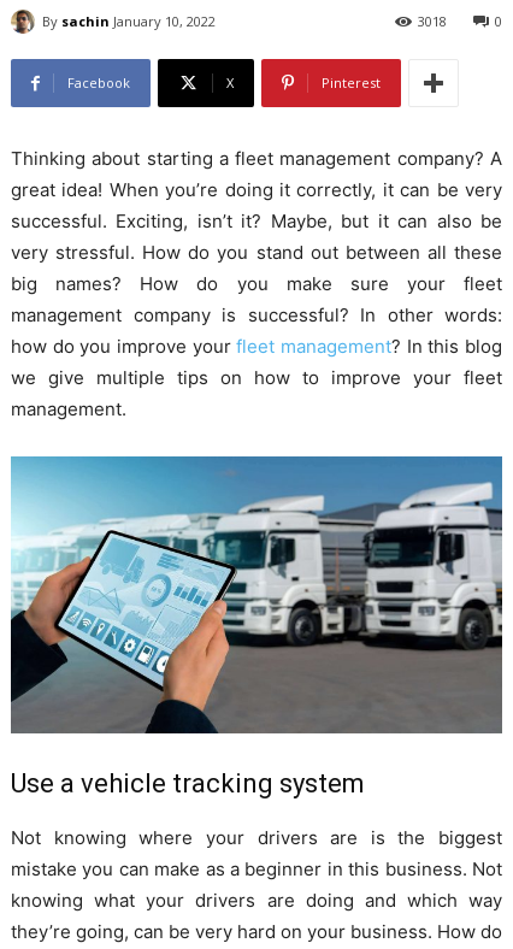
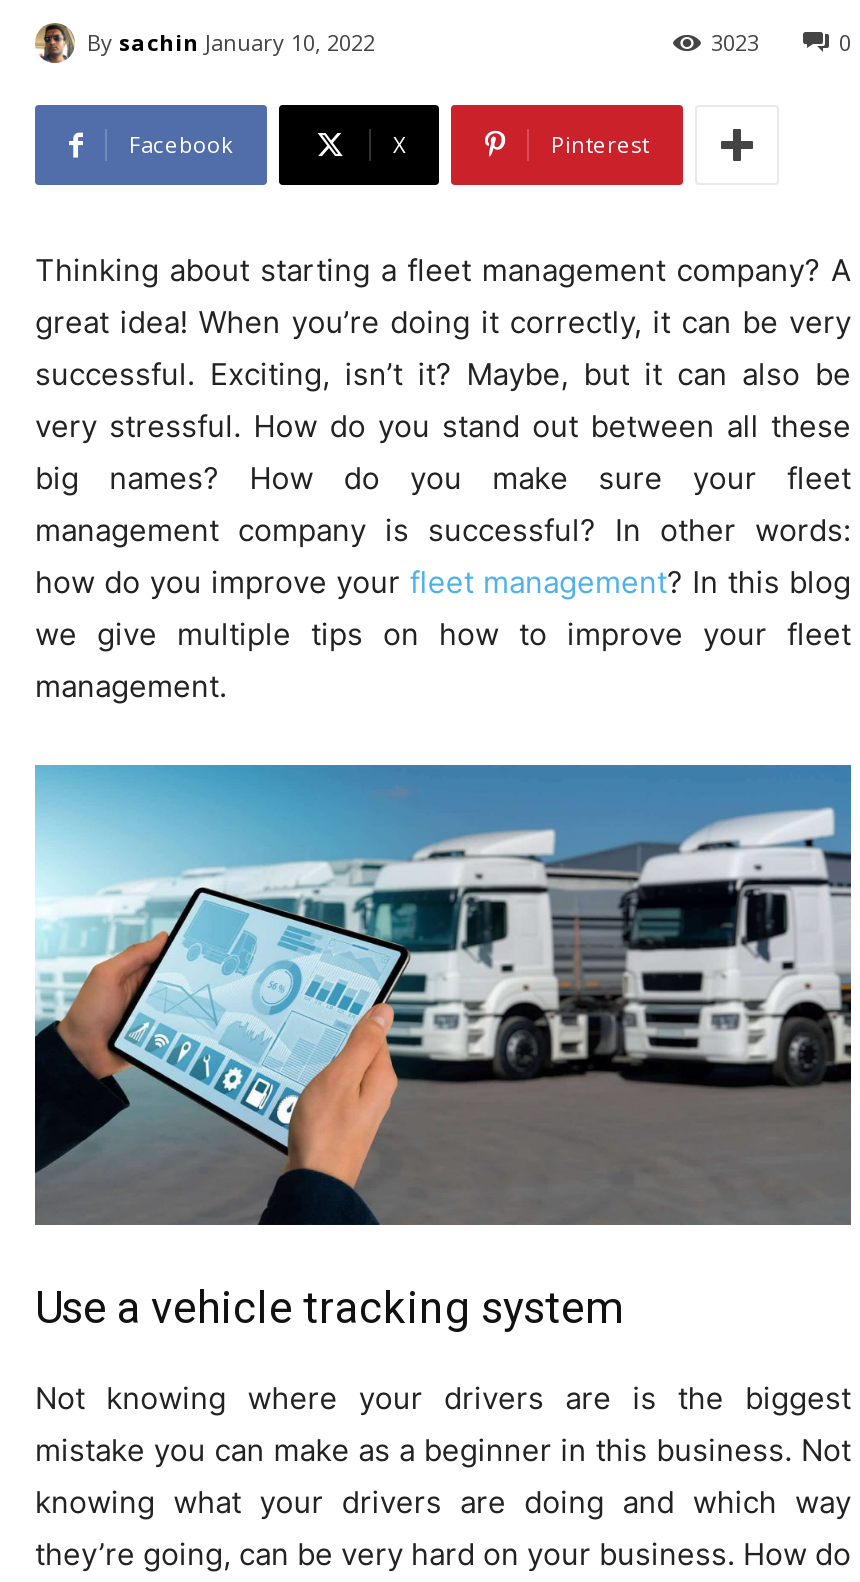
[418,12,447,30] 3018 -> [711,27,759,57] 3023

